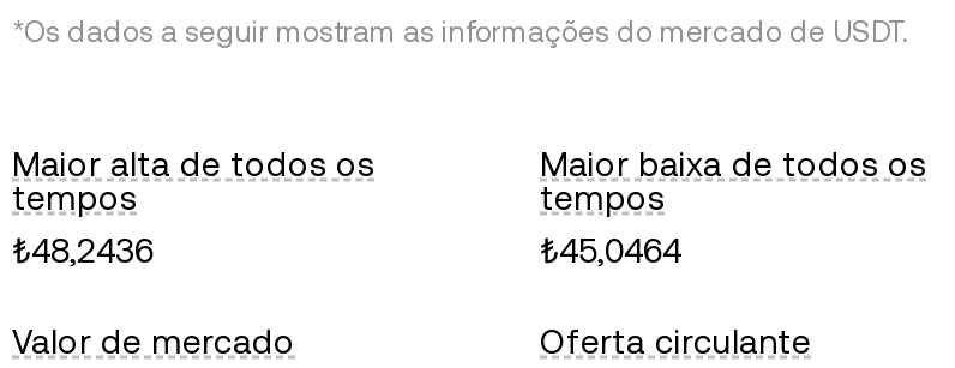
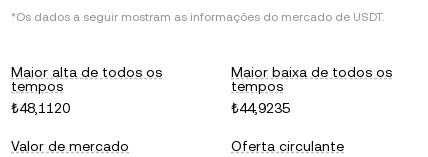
[12,231,154,270] ₺48,2436 -> [11,100,70,116] ₺48,1120
[540,231,681,270] ₺45,0464 -> [231,100,290,116] ₺44,9235

